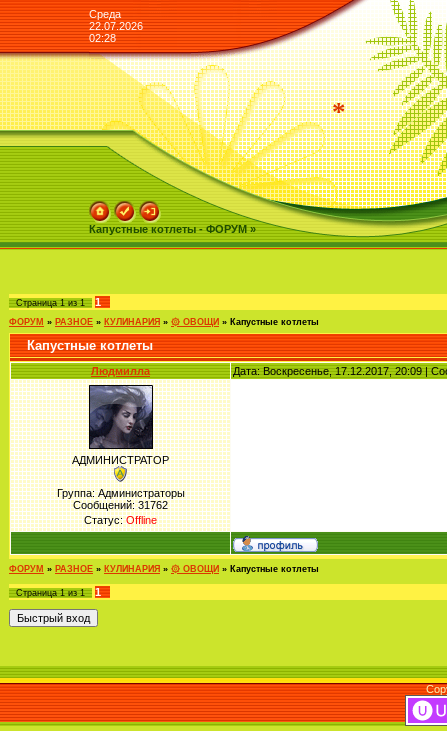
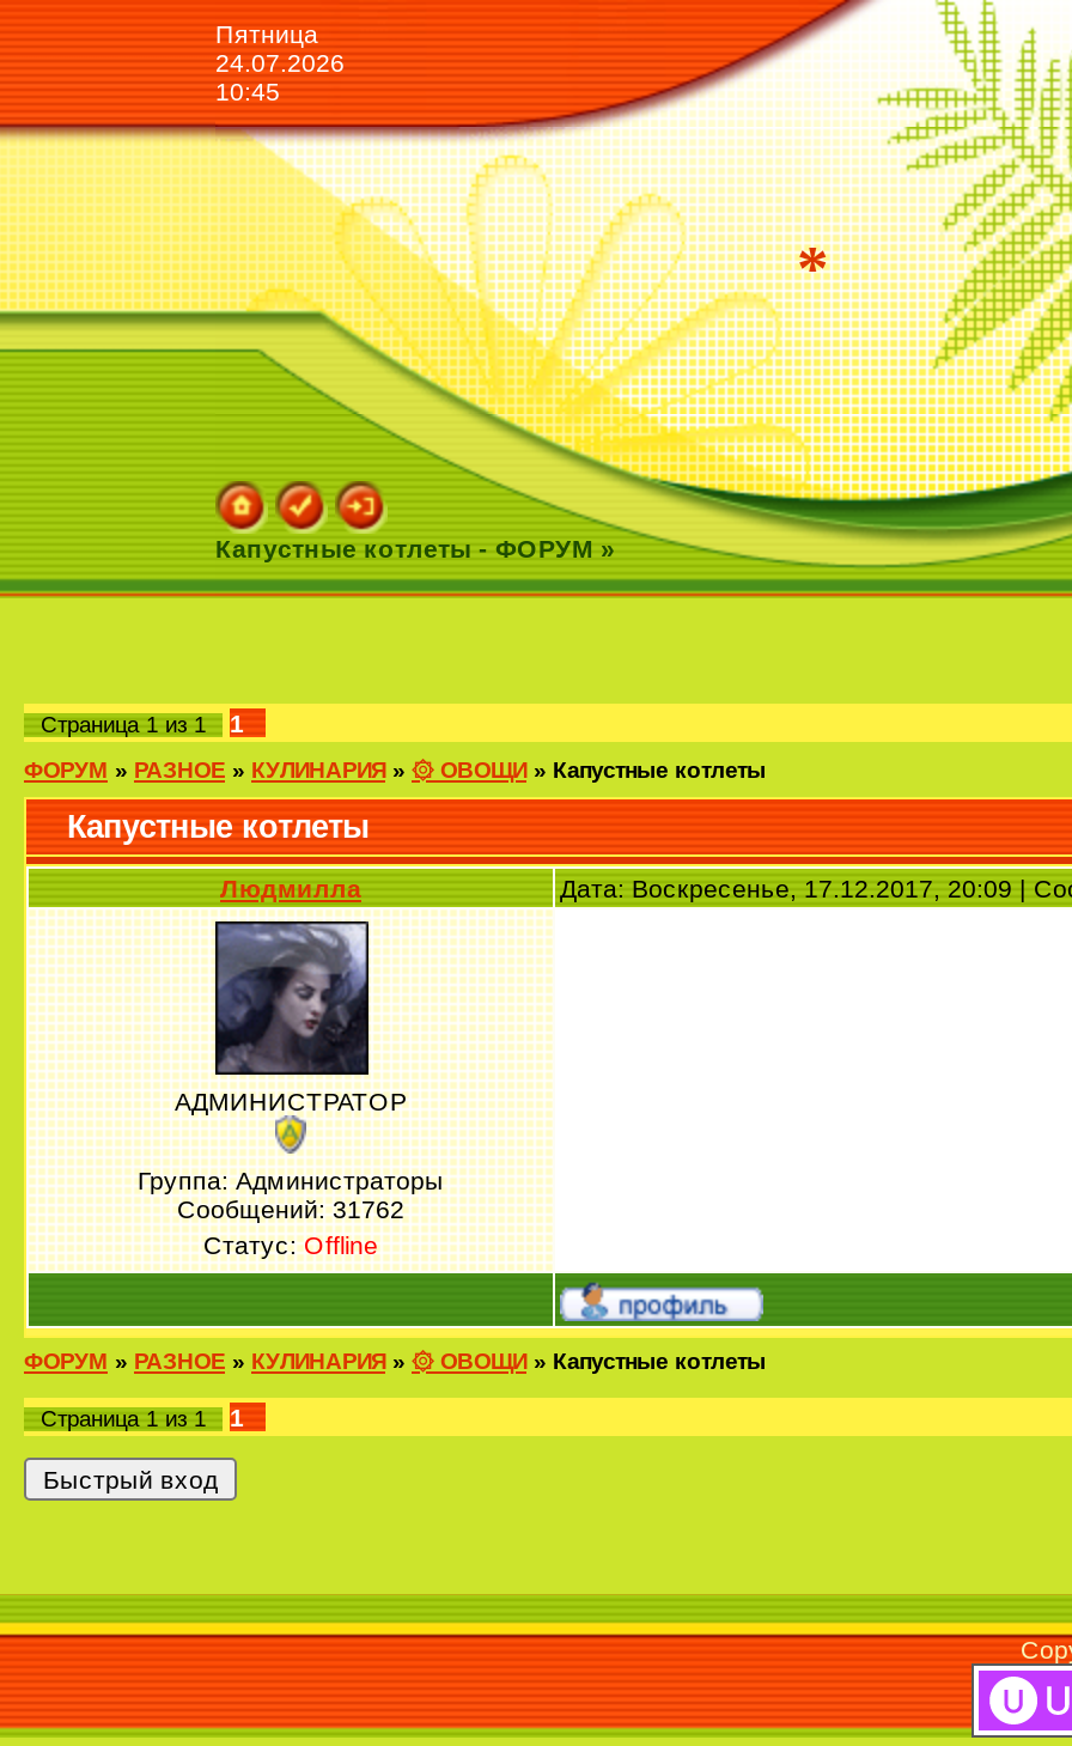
[89,8,143,44] Среда | 22.07.2026 | 02:28 -> [215,19,345,105] Пятница | 24.07.2026 | 10:45

